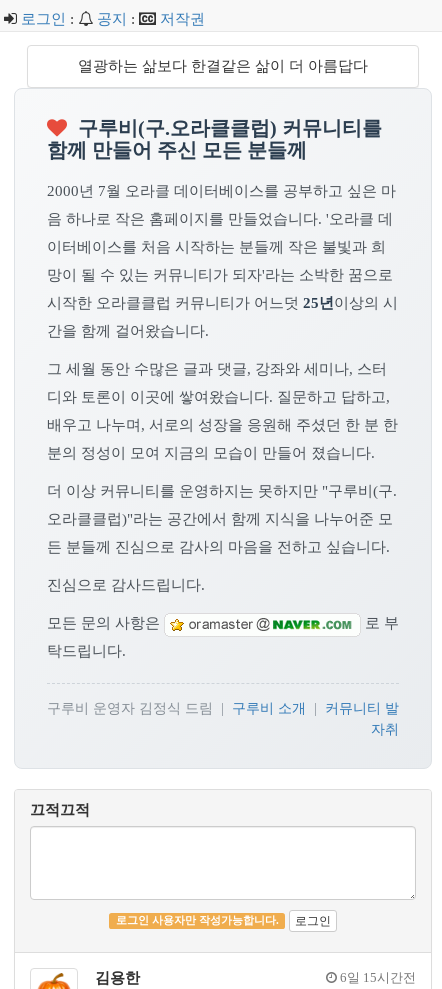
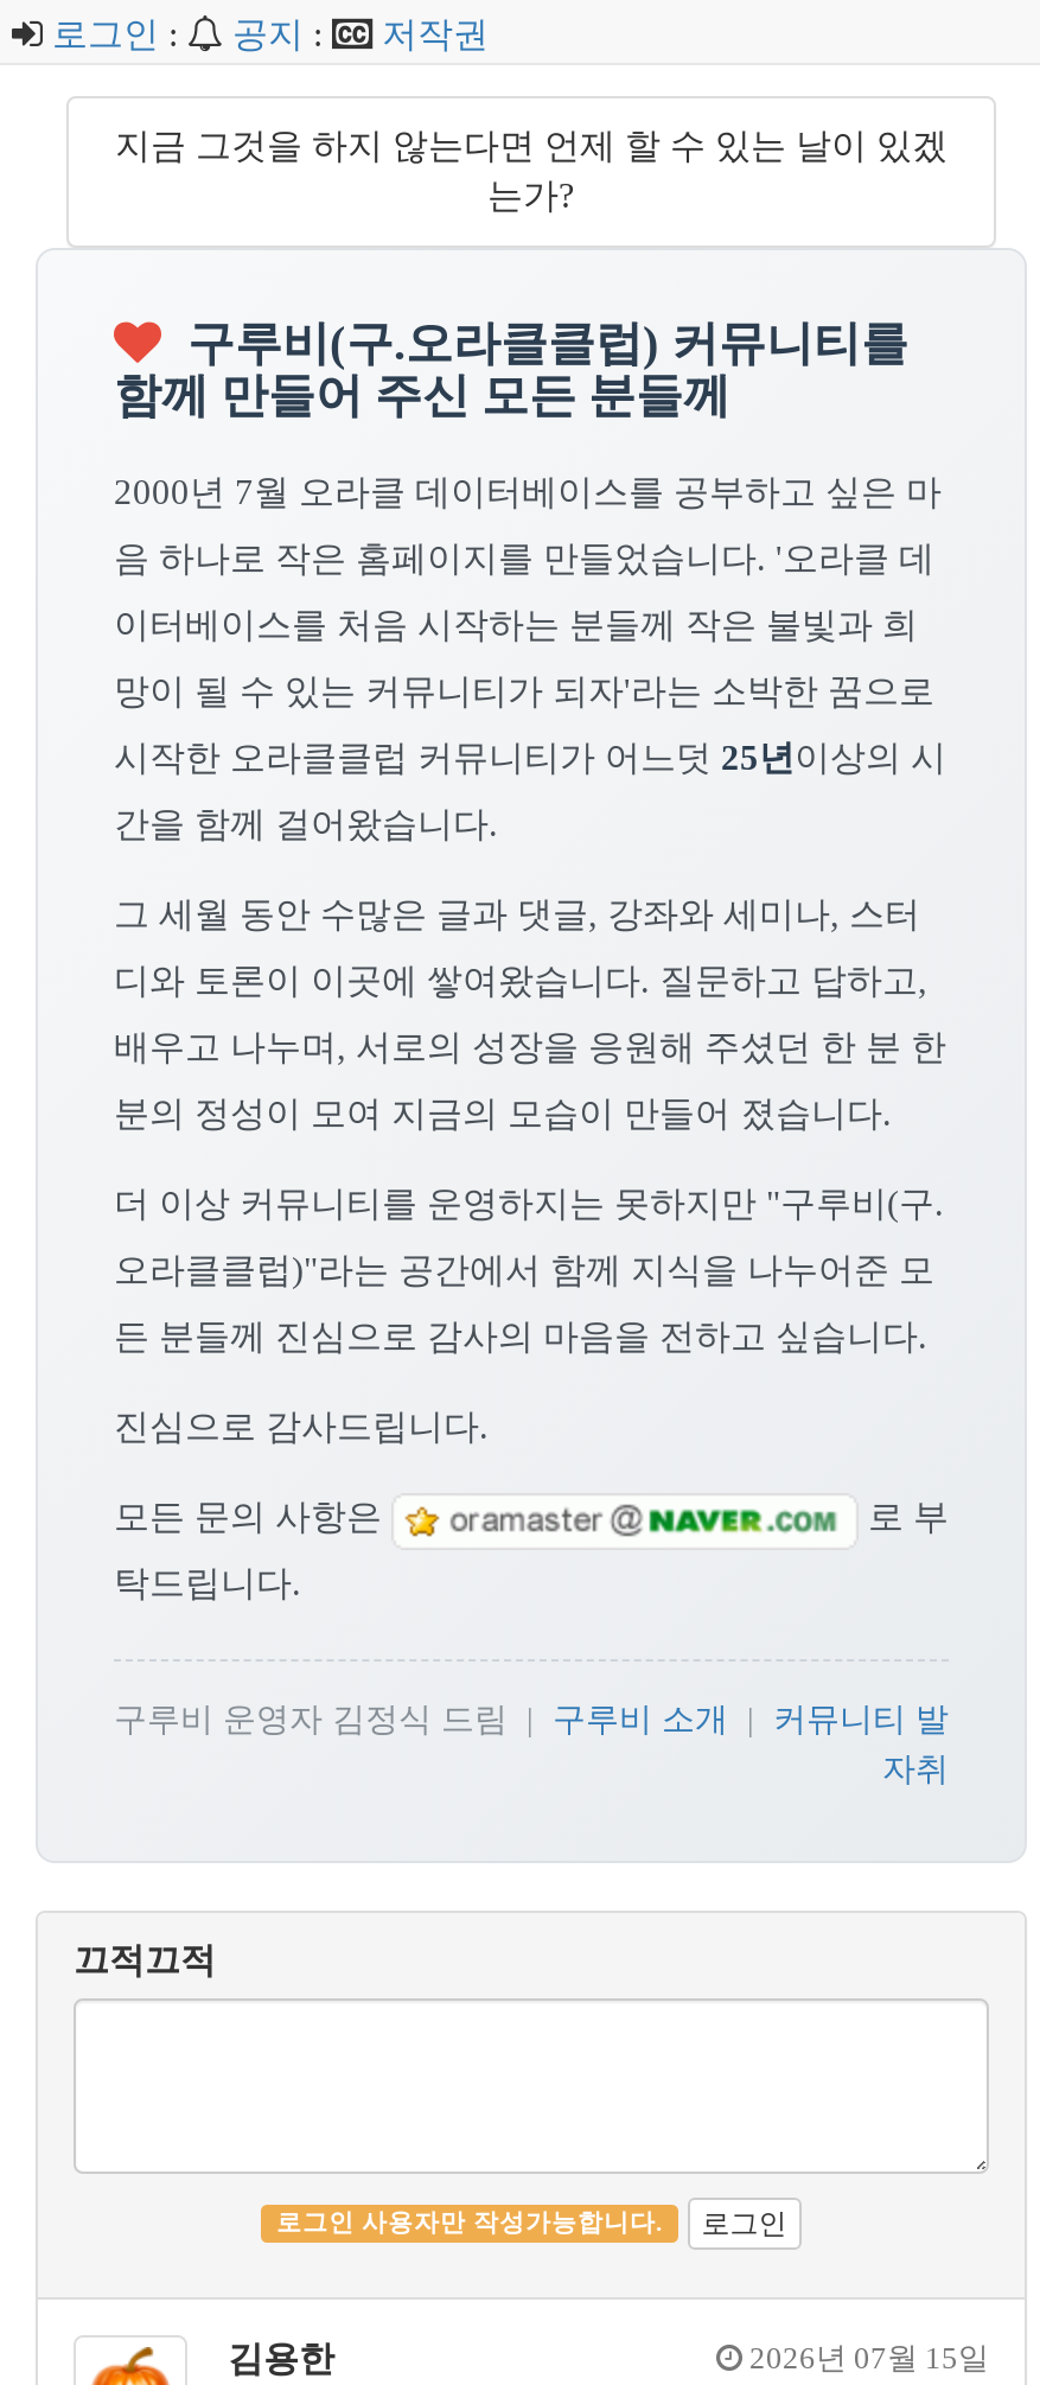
[78,58,368,74] 열광하는 삶보다 한결같은 삶이 더 아름답다 -> [115,127,948,215] 지금 그것을 하지 않는다면 언제 할 수 있는 날이 있겠 | 는가?
[337,971,416,985] 6일 15시간전 -> [742,2342,989,2376] 2026년 07월 15일

